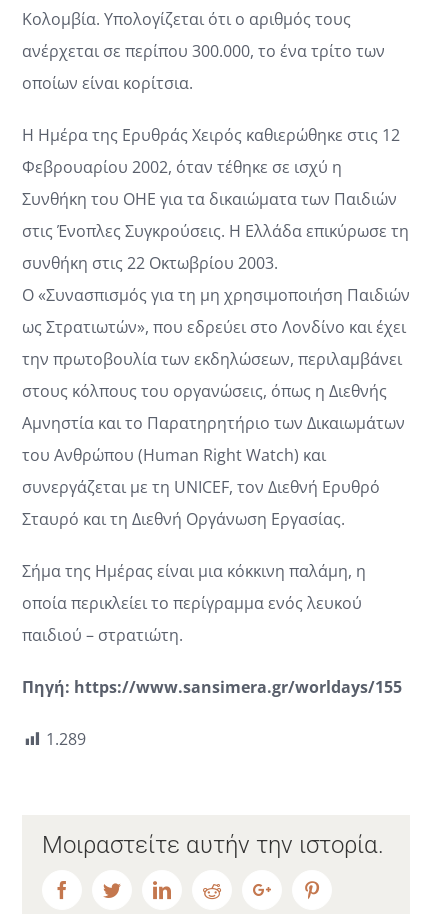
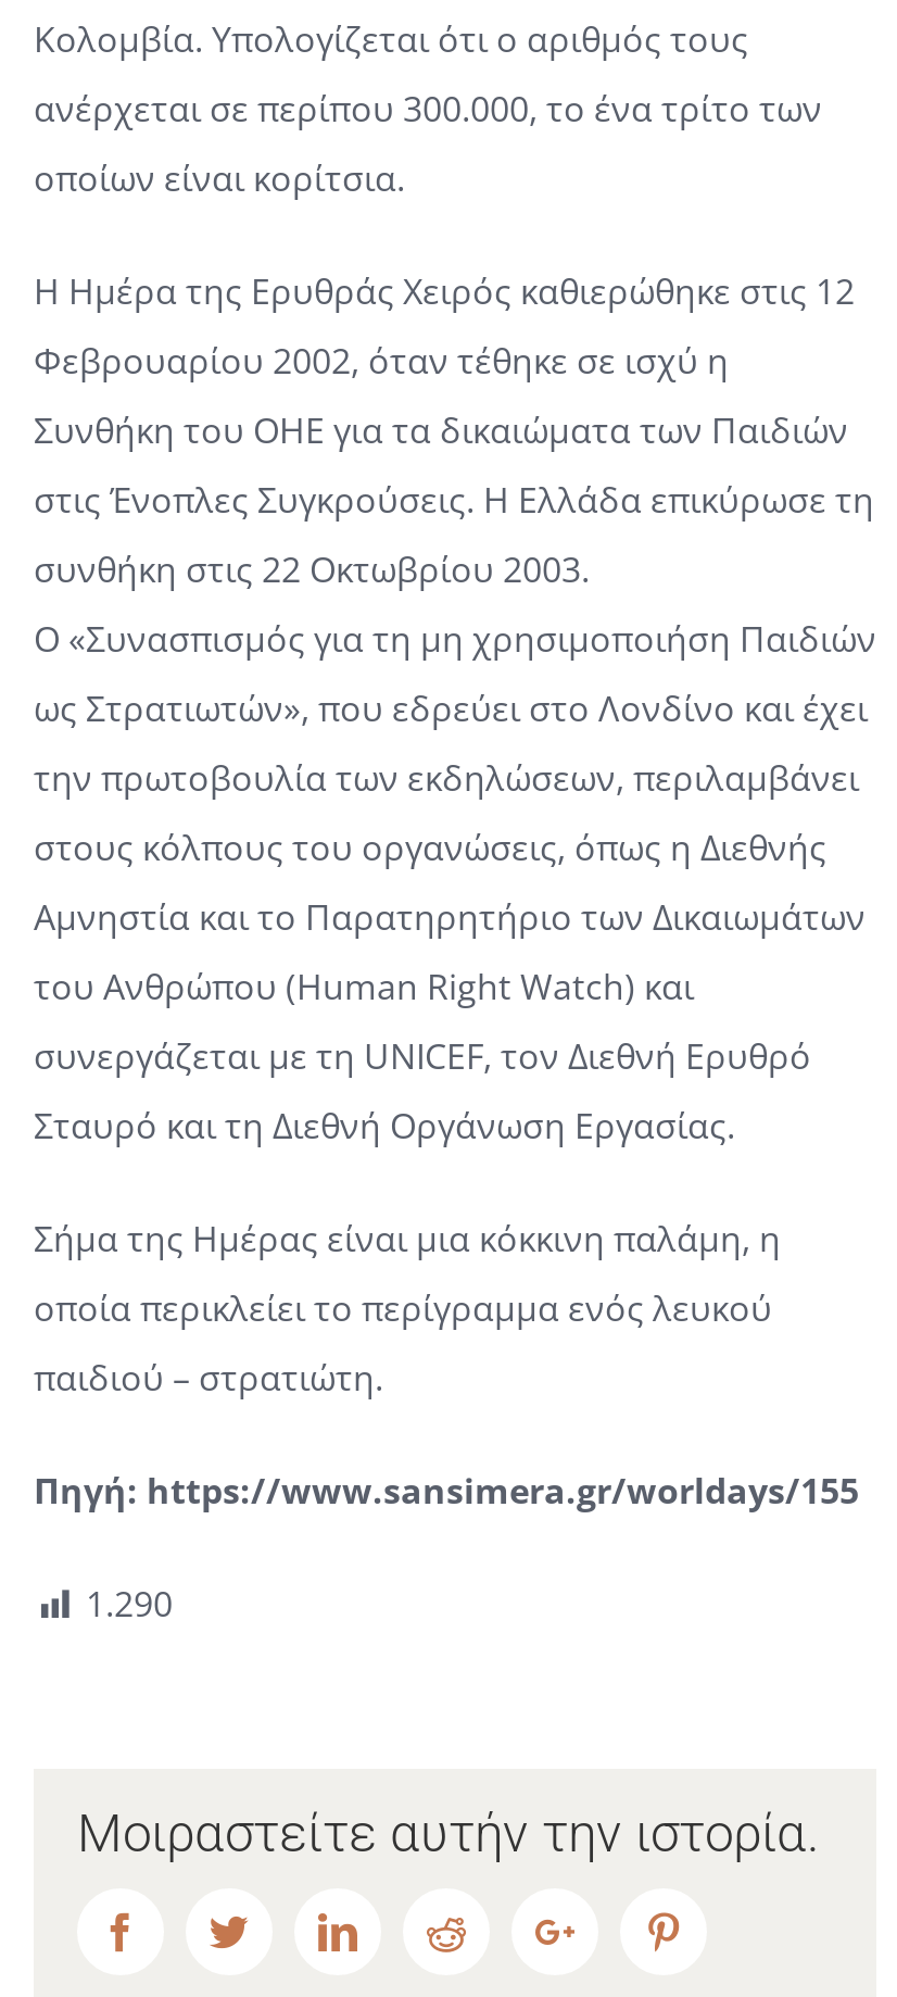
[46,728,86,750] 1.289 -> [86,1580,173,1627] 1.290

